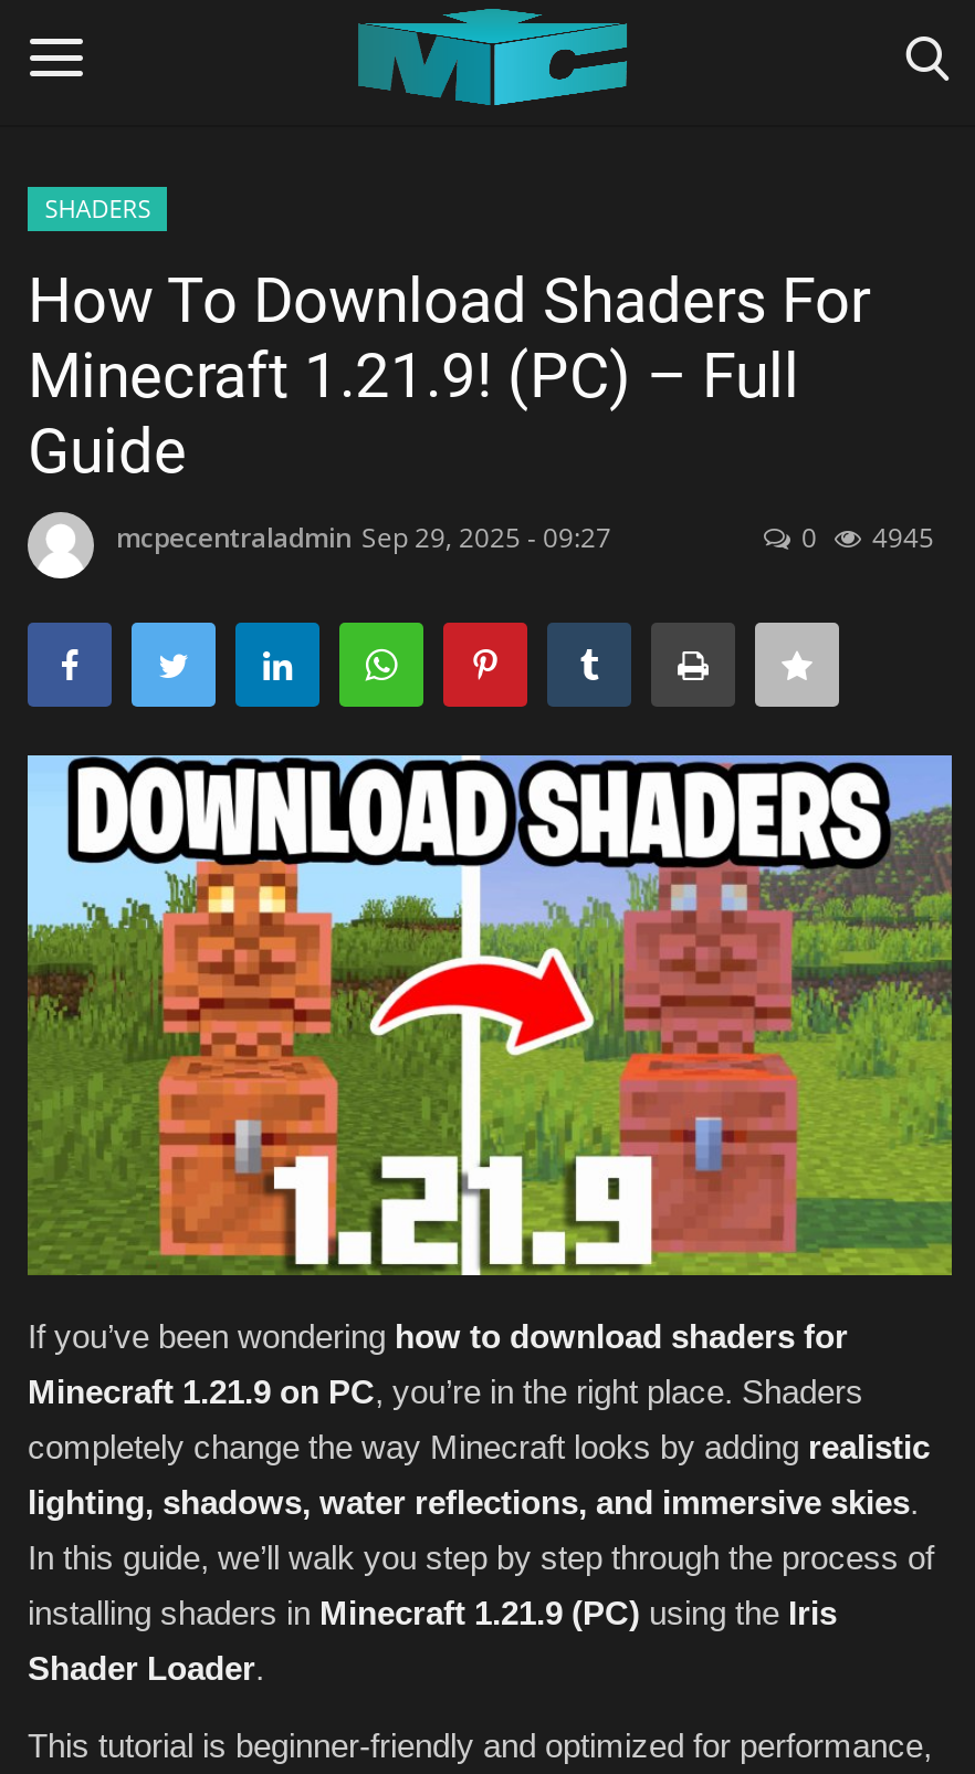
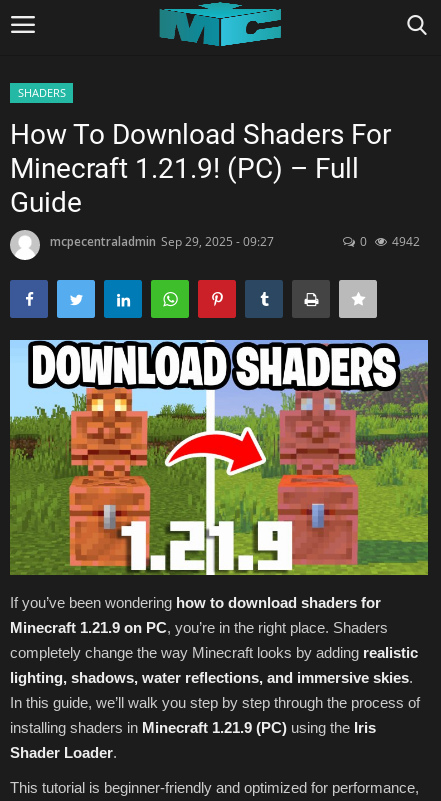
[801,518,934,556] 0 4945 -> [360,233,420,250] 0 4942

